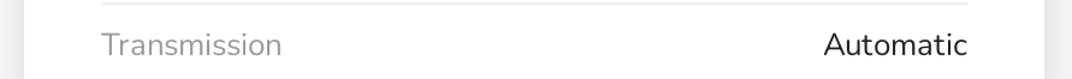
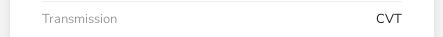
[823,23,967,67] Automatic -> [376,10,402,28] CVT

